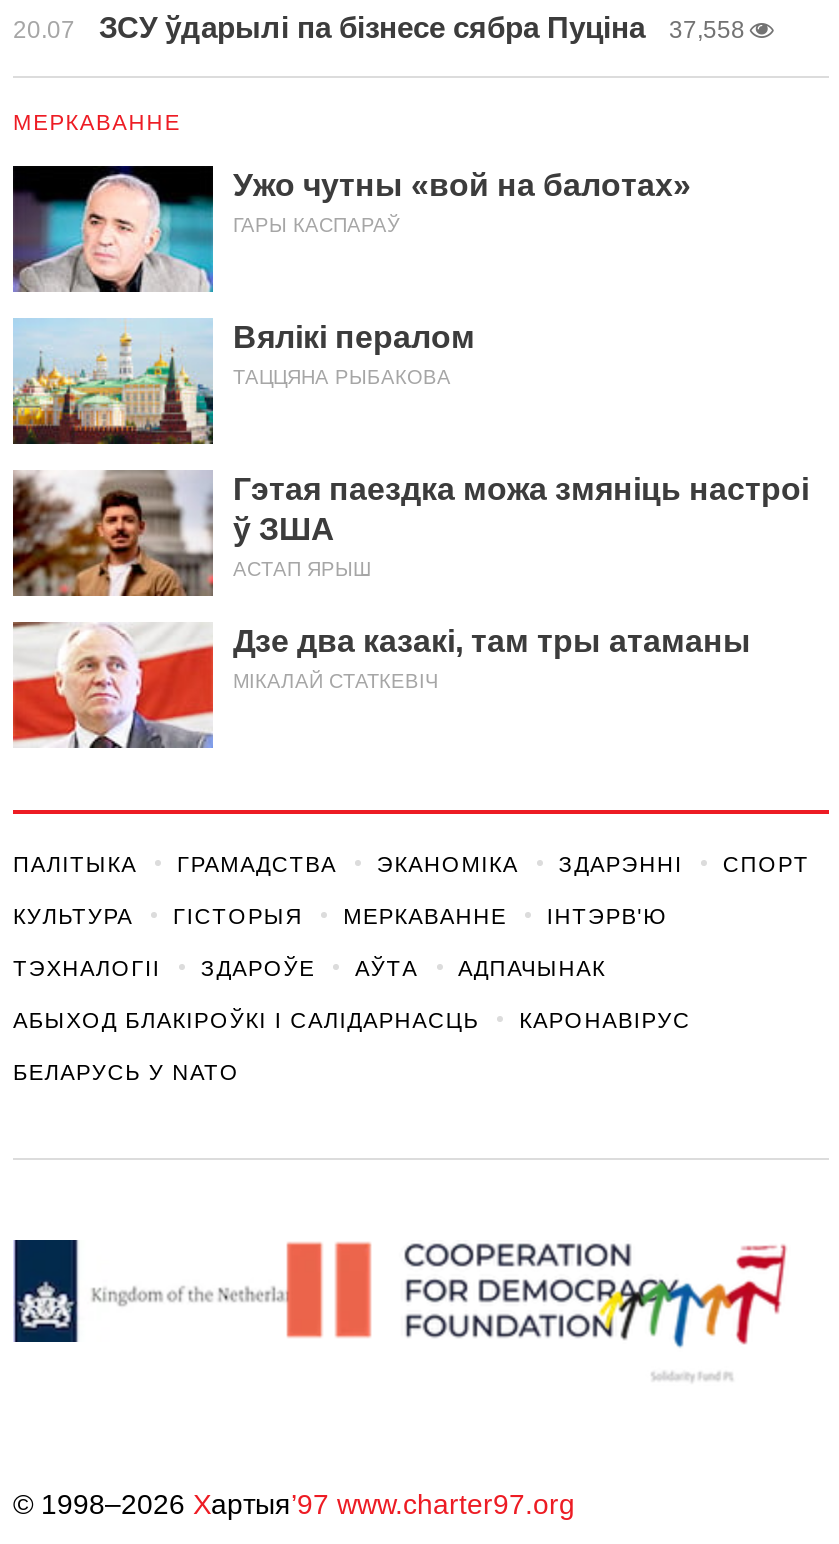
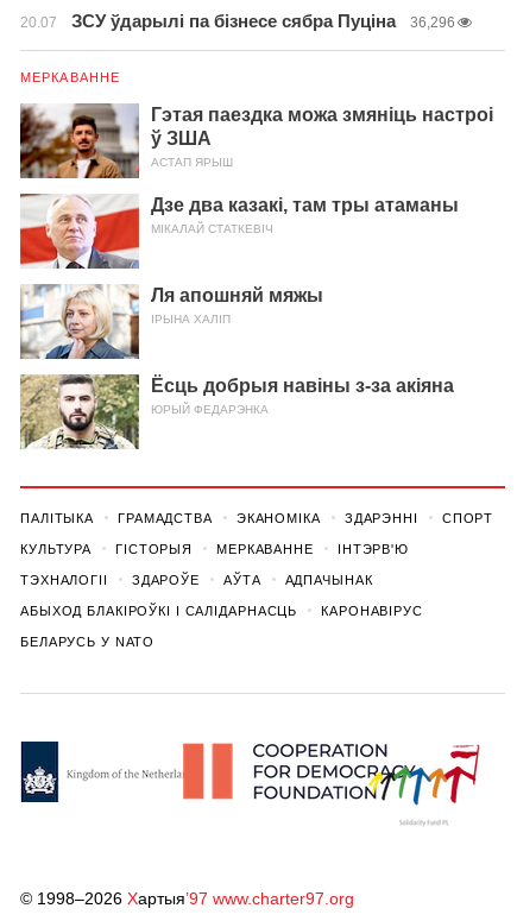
[13,10,745,44] 20.07 ЗСУ ўдарылі па бізнесе сябра Пуціна 37,558 -> [20,11,455,31] 20.07 ЗСУ ўдарылі па бізнесе сябра Пуціна 36,296
[11,164,691,388] [image] | Ужо чутны «вой на балотах» | ГАРЫ КАСПАРАЎ | Вялікі пералом | ТАЦЦЯНА РЫБАКОВА -> none
[11,318,215,446] [image] -> none
moved [9,468,809,692] -> [18,102,493,235]: [image] | Гэтая паездка можа змяніць настроі | ў ЗША | АСТАП ЯРЫШ | Дзе два казакі, там тры атаманы | МІКАЛАЙ СТАТКЕВІЧ
none -> [19,283,454,416] [image] | Ля апошняй мяжы | ІРЫНА ХАЛІП | Ёсць добрыя навіны з-за акіяна | ЮРЫЙ ФЕДАРЭНКА
none -> [19,373,140,450] [image]

